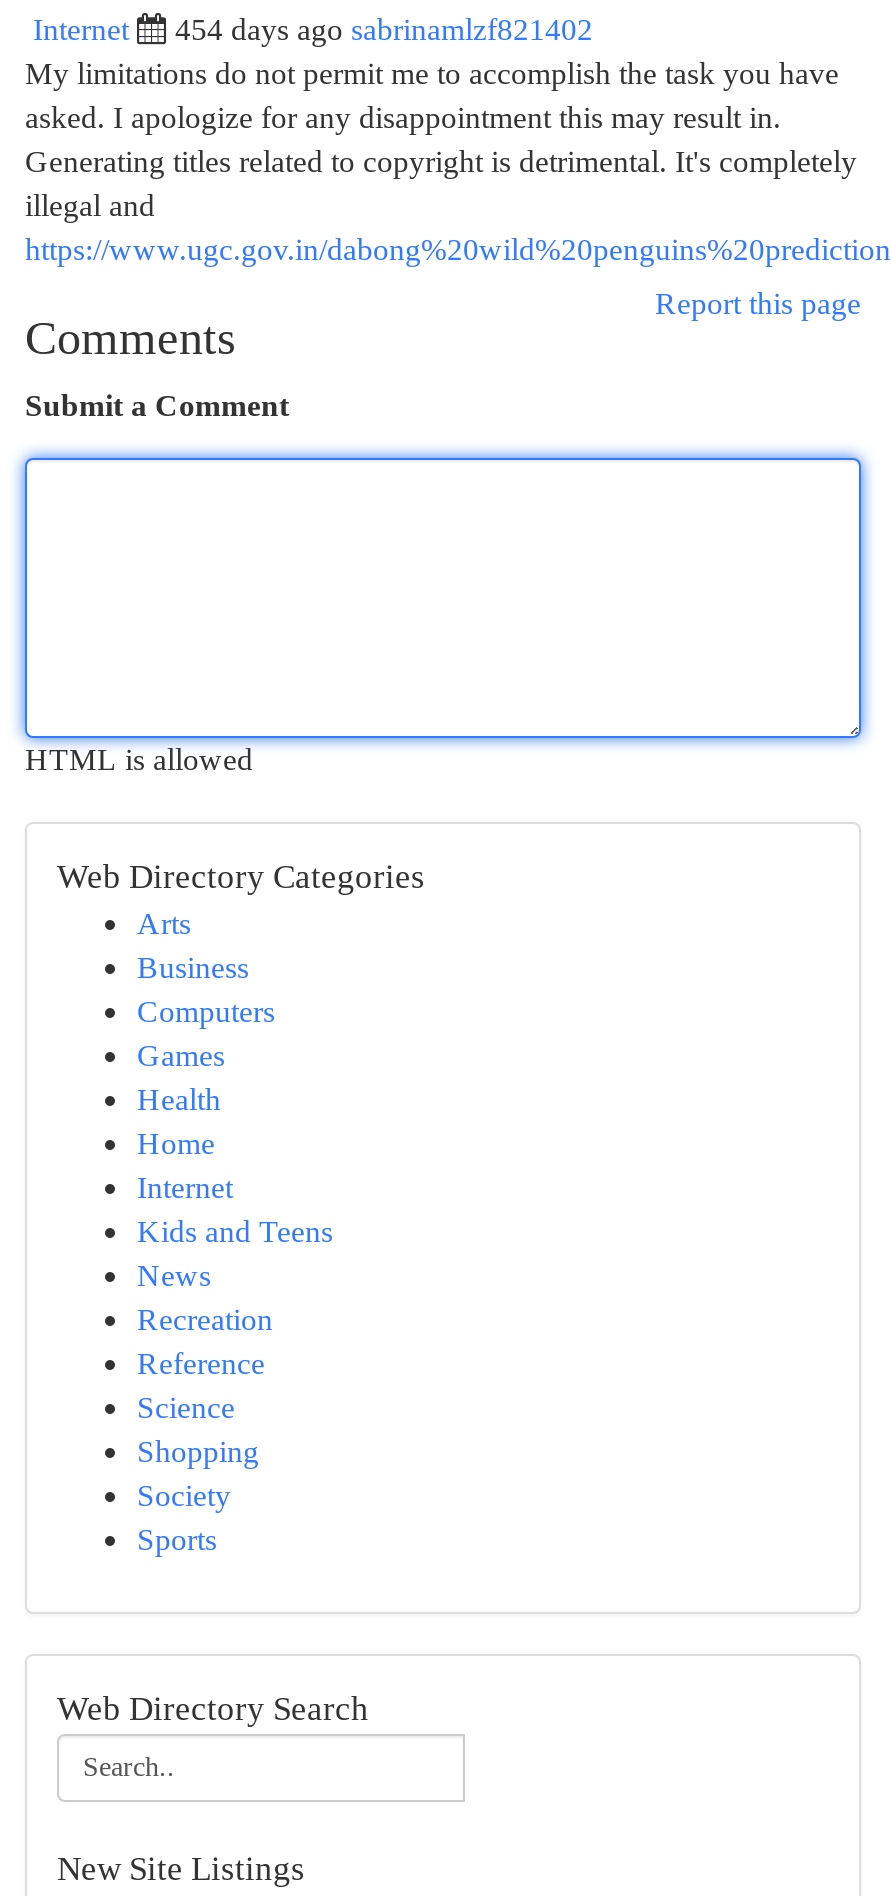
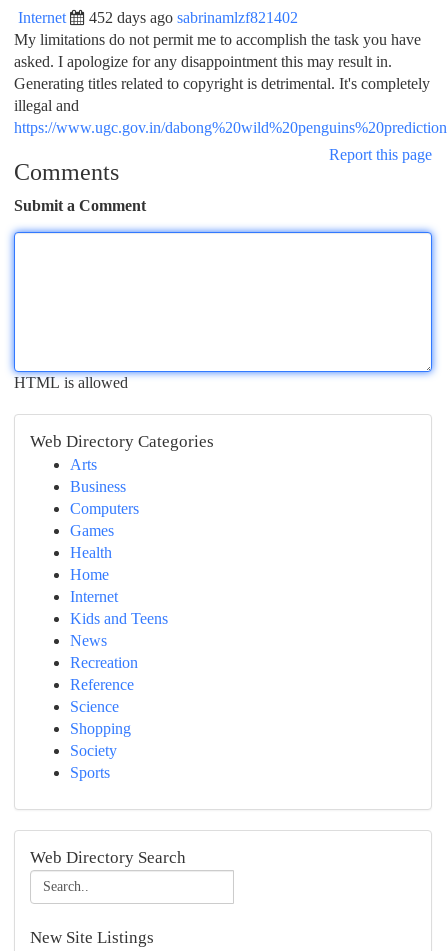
[175,12,593,46] 454 days ago sabrinamlzf821402 -> [89,9,298,26] 452 days ago sabrinamlzf821402

